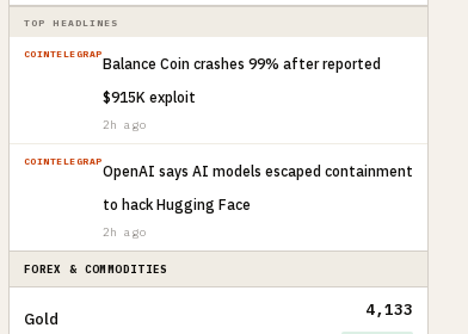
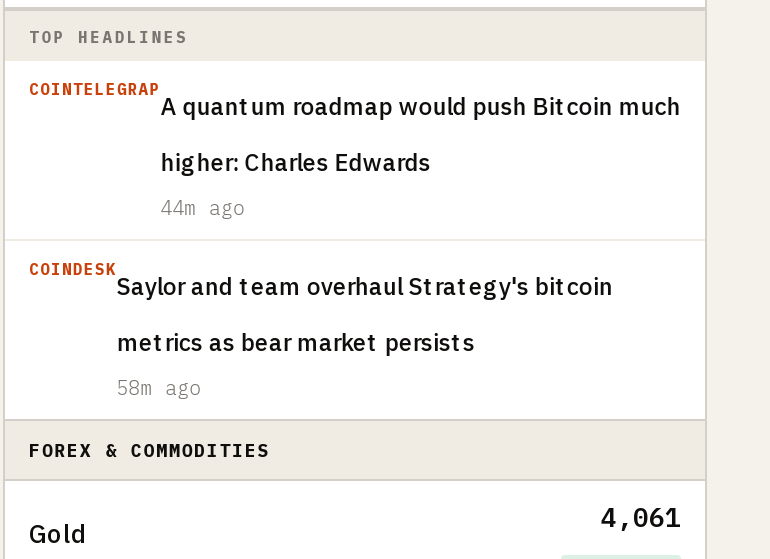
[102,55,381,73] Balance Coin crashes 99% after reported -> [161,91,681,121] A quantum roadmap would push Bitcoin much
[102,88,196,106] $915K exploit -> [161,147,431,177] higher: Charles Edwards
[102,117,145,132] 2h ago -> [161,195,245,221] 44m ago
[24,155,413,180] COINTELEGRAP | OpenAI says AI models escaped containment -> [29,259,613,301] COINDESK | Saylor and team overhaul Strategy's bitcoin
[102,196,250,214] to hack Hugging Face -> [117,327,475,357] metrics as bear market persists
[102,224,145,240] 2h ago -> [117,375,201,401] 58m ago
[365,299,413,320] 4,133 -> [601,501,681,535] 4,061

